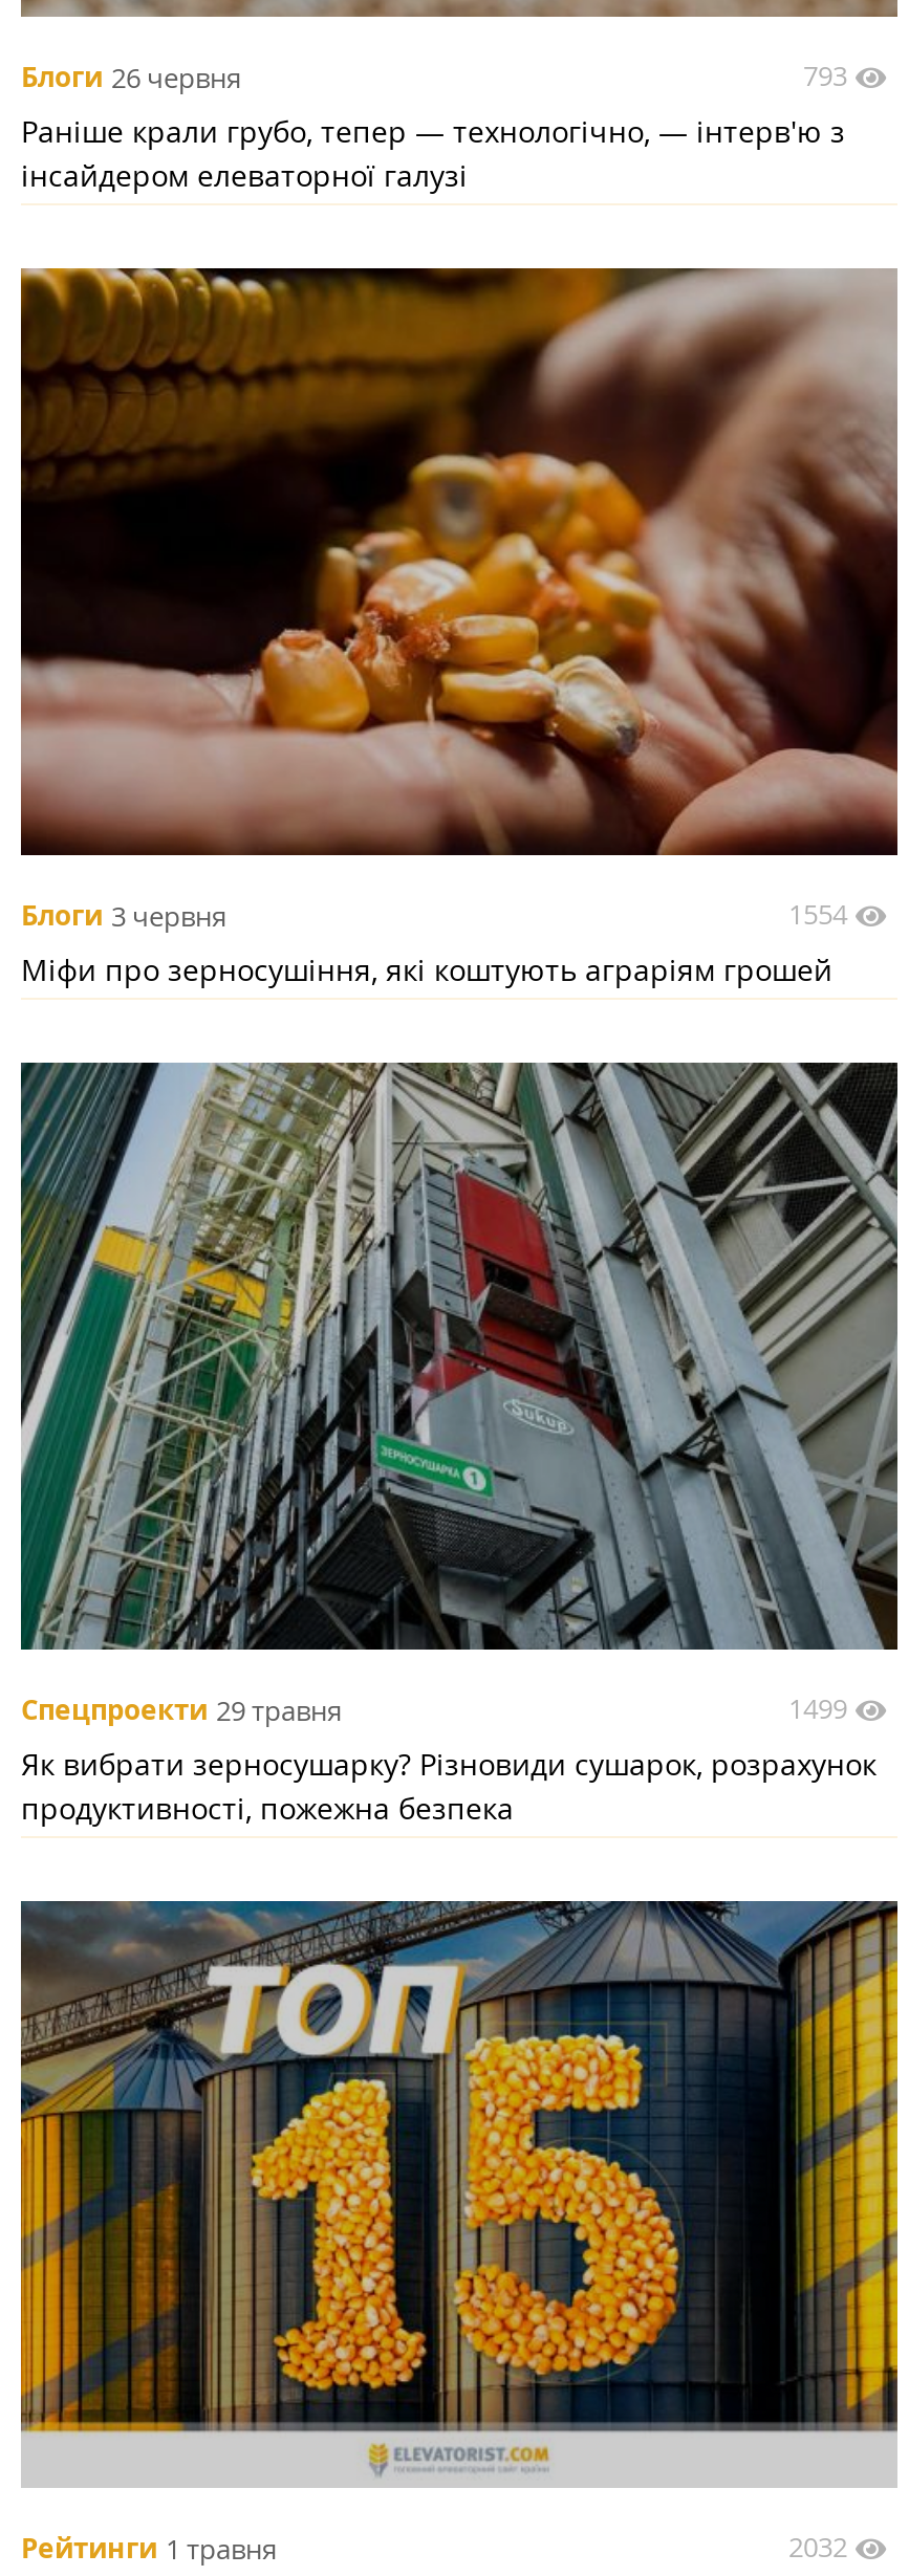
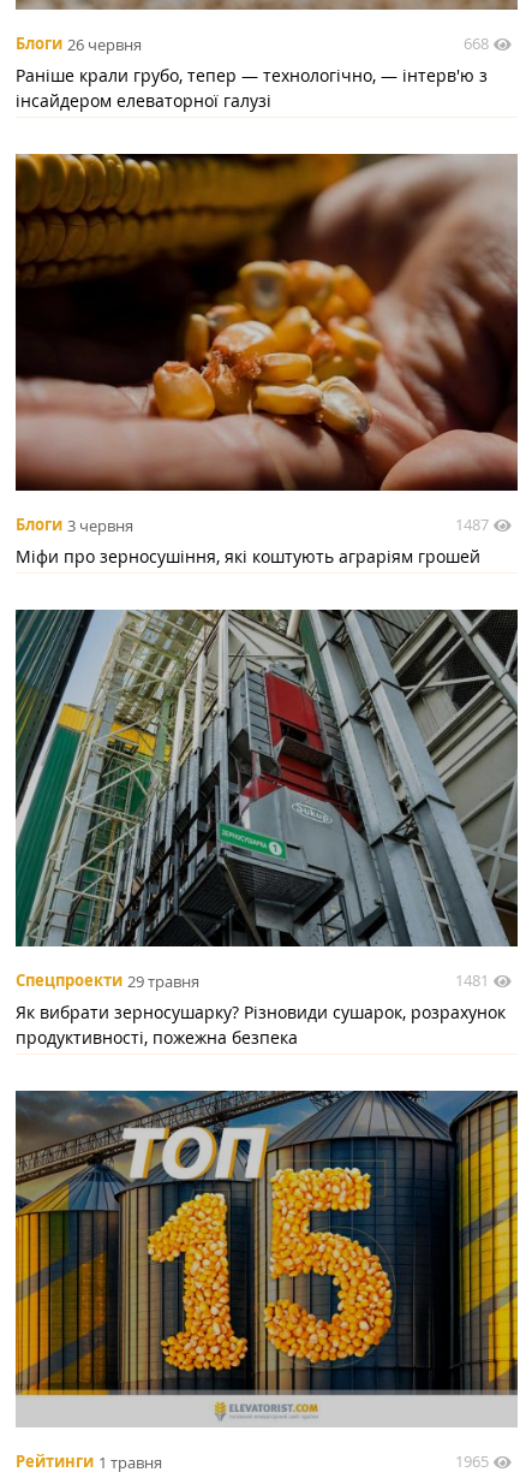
[803,57,847,95] 793 -> [464,33,489,54] 668
[788,895,847,933] 1554 -> [455,514,489,535] 1487
[788,1690,847,1727] 1499 -> [455,969,489,991] 1481
[788,2528,847,2566] 2032 -> [455,1450,489,1472] 1965

